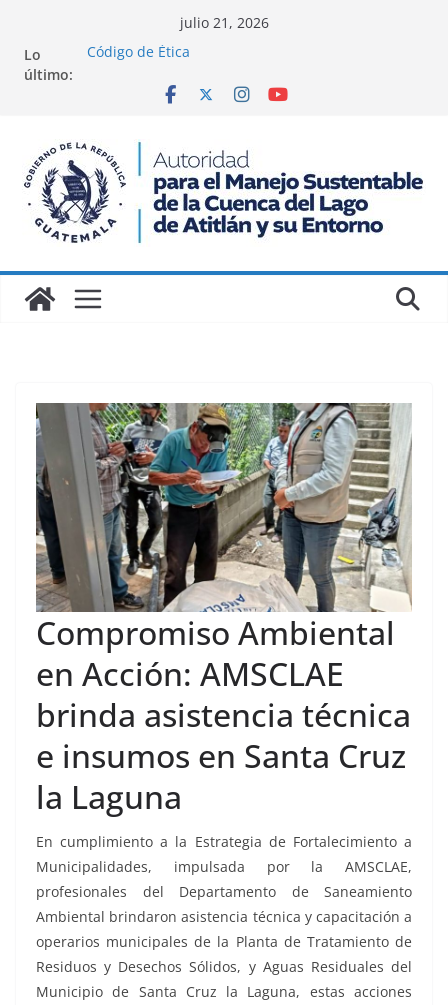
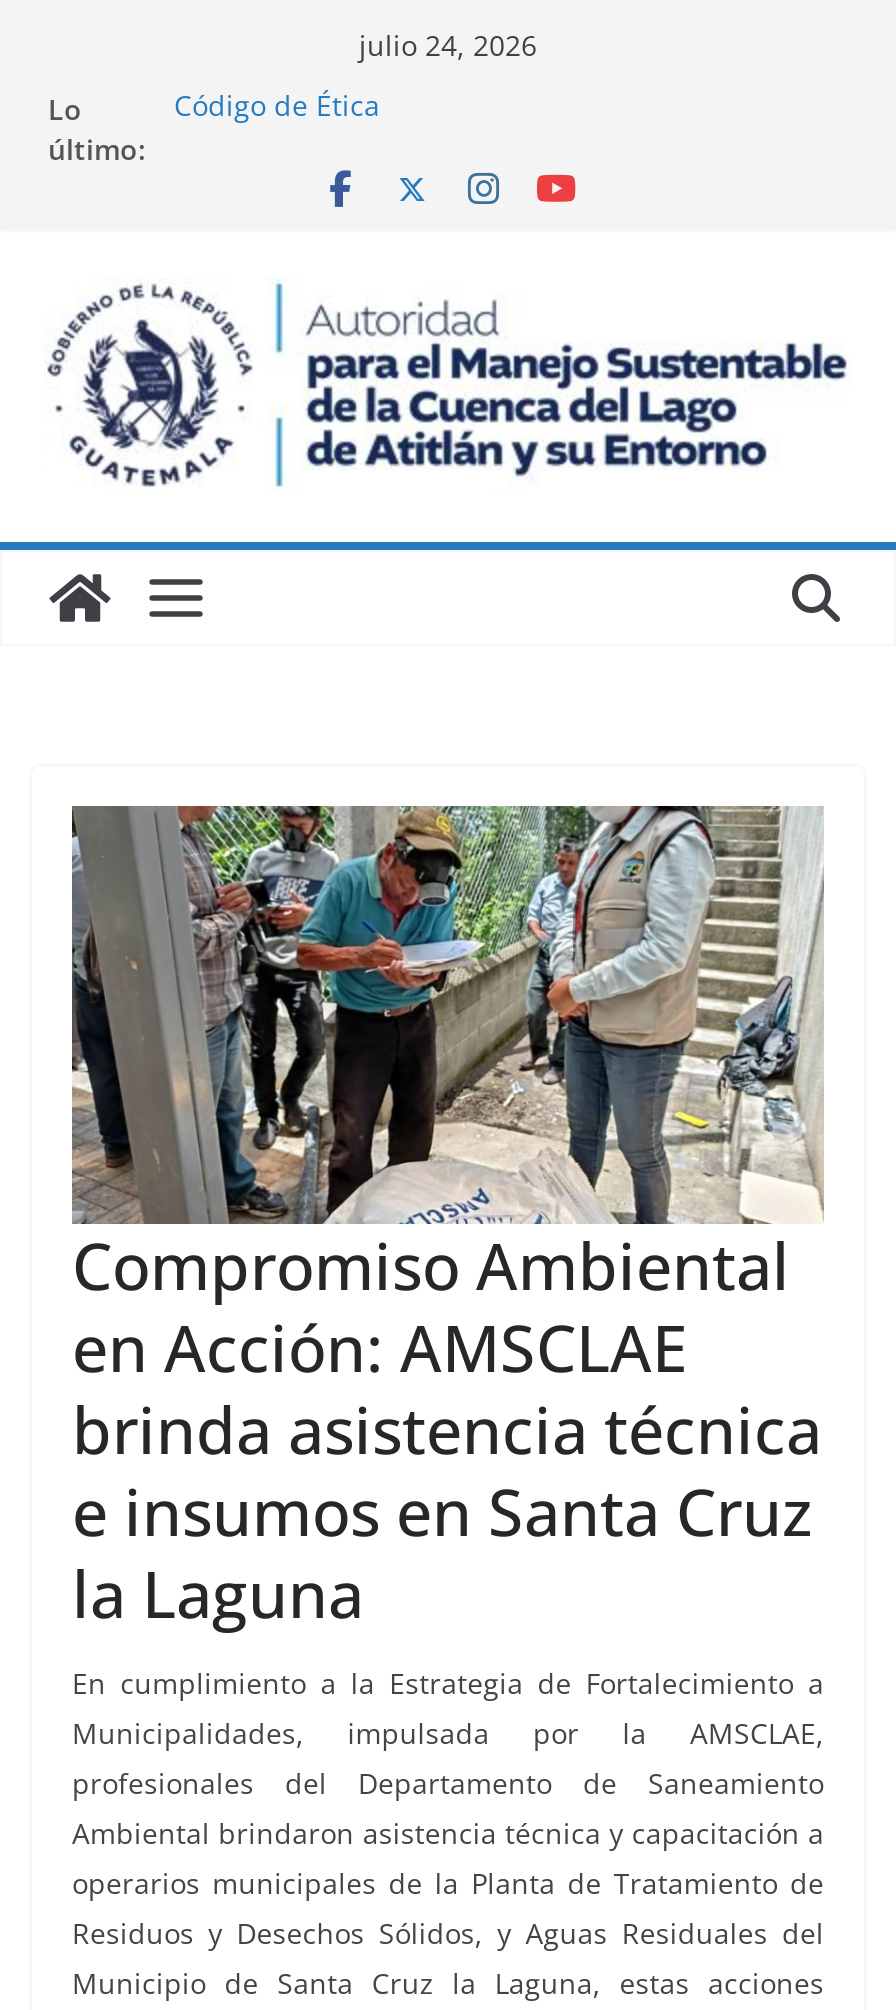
[179,13,268,32] julio 21, 2026 -> [359,26,537,64] julio 24, 2026

